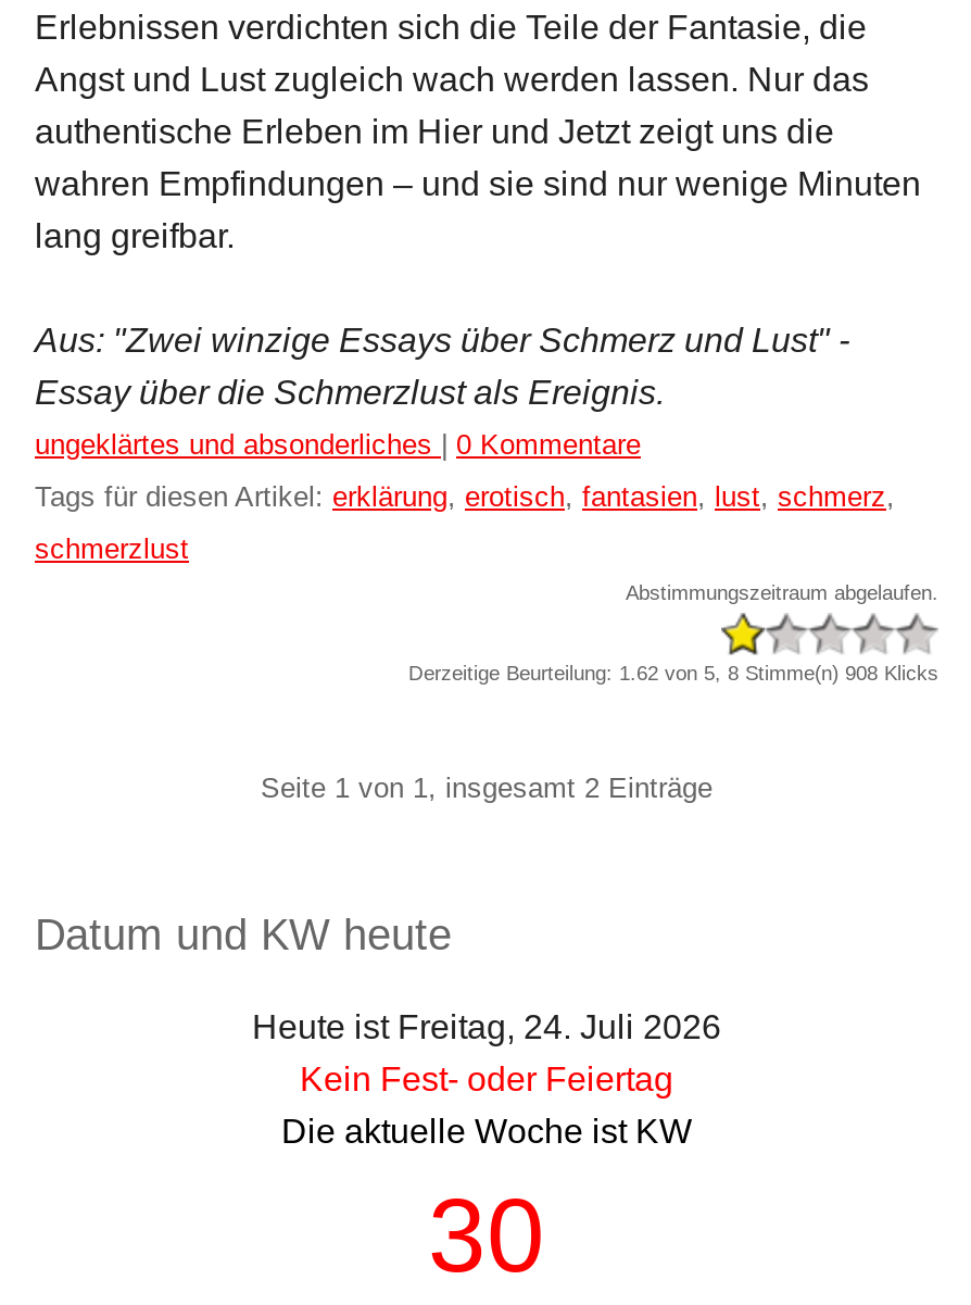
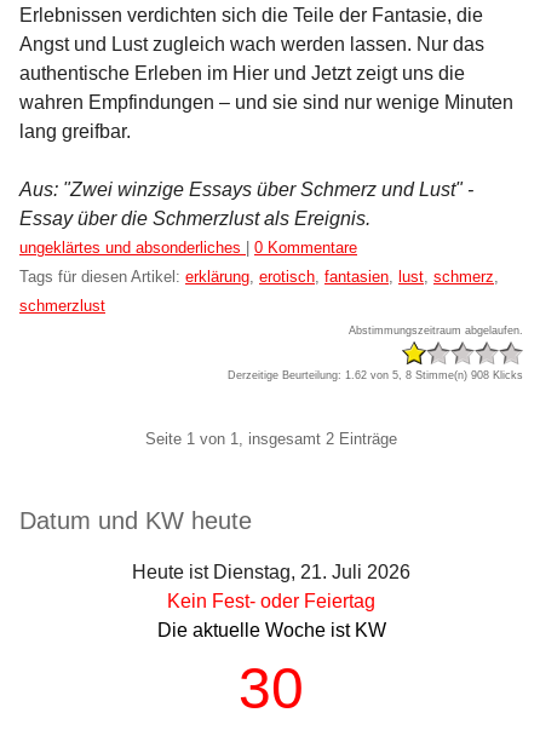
[252,1008,721,1045] Heute ist Freitag, 24. Juli 2026 -> [132,562,410,582] Heute ist Dienstag, 21. Juli 2026

